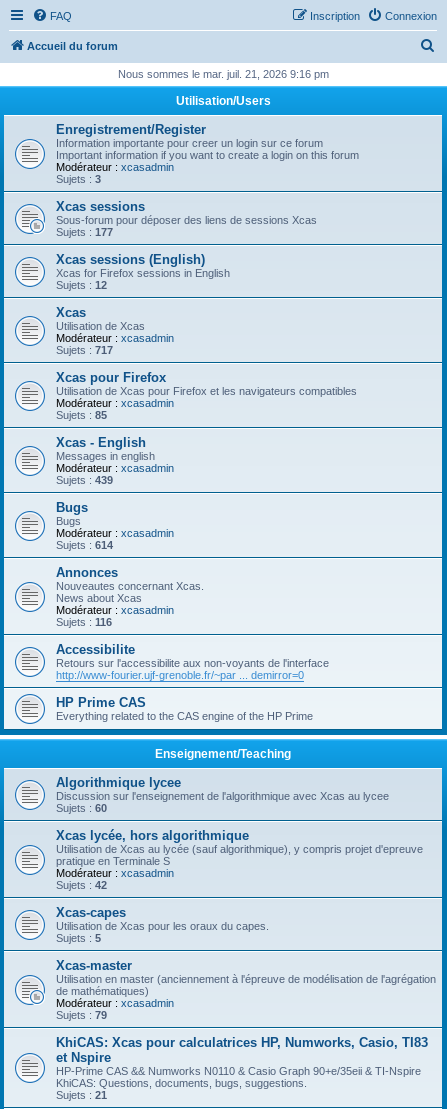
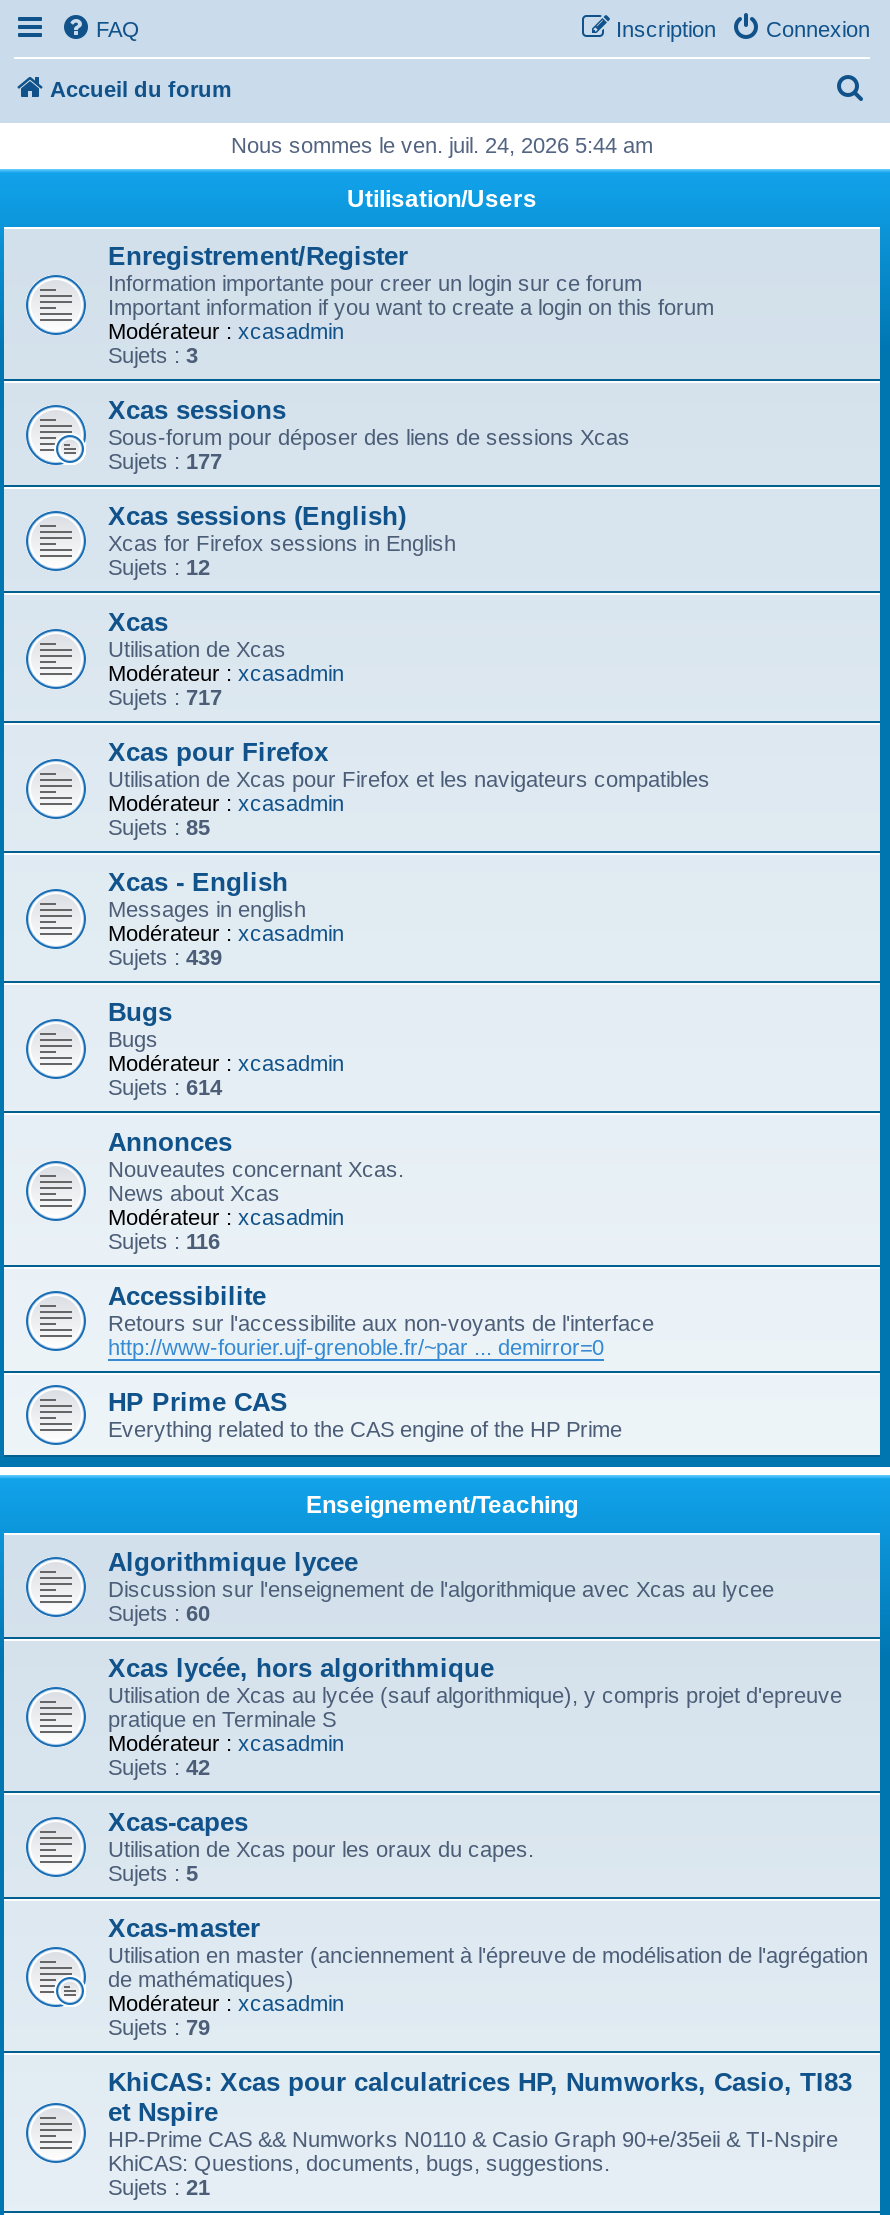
[117,68,328,80] Nous sommes le mar. juil. 21, 2026 9:16 pm -> [231,133,653,157] Nous sommes le ven. juil. 24, 2026 5:44 am

